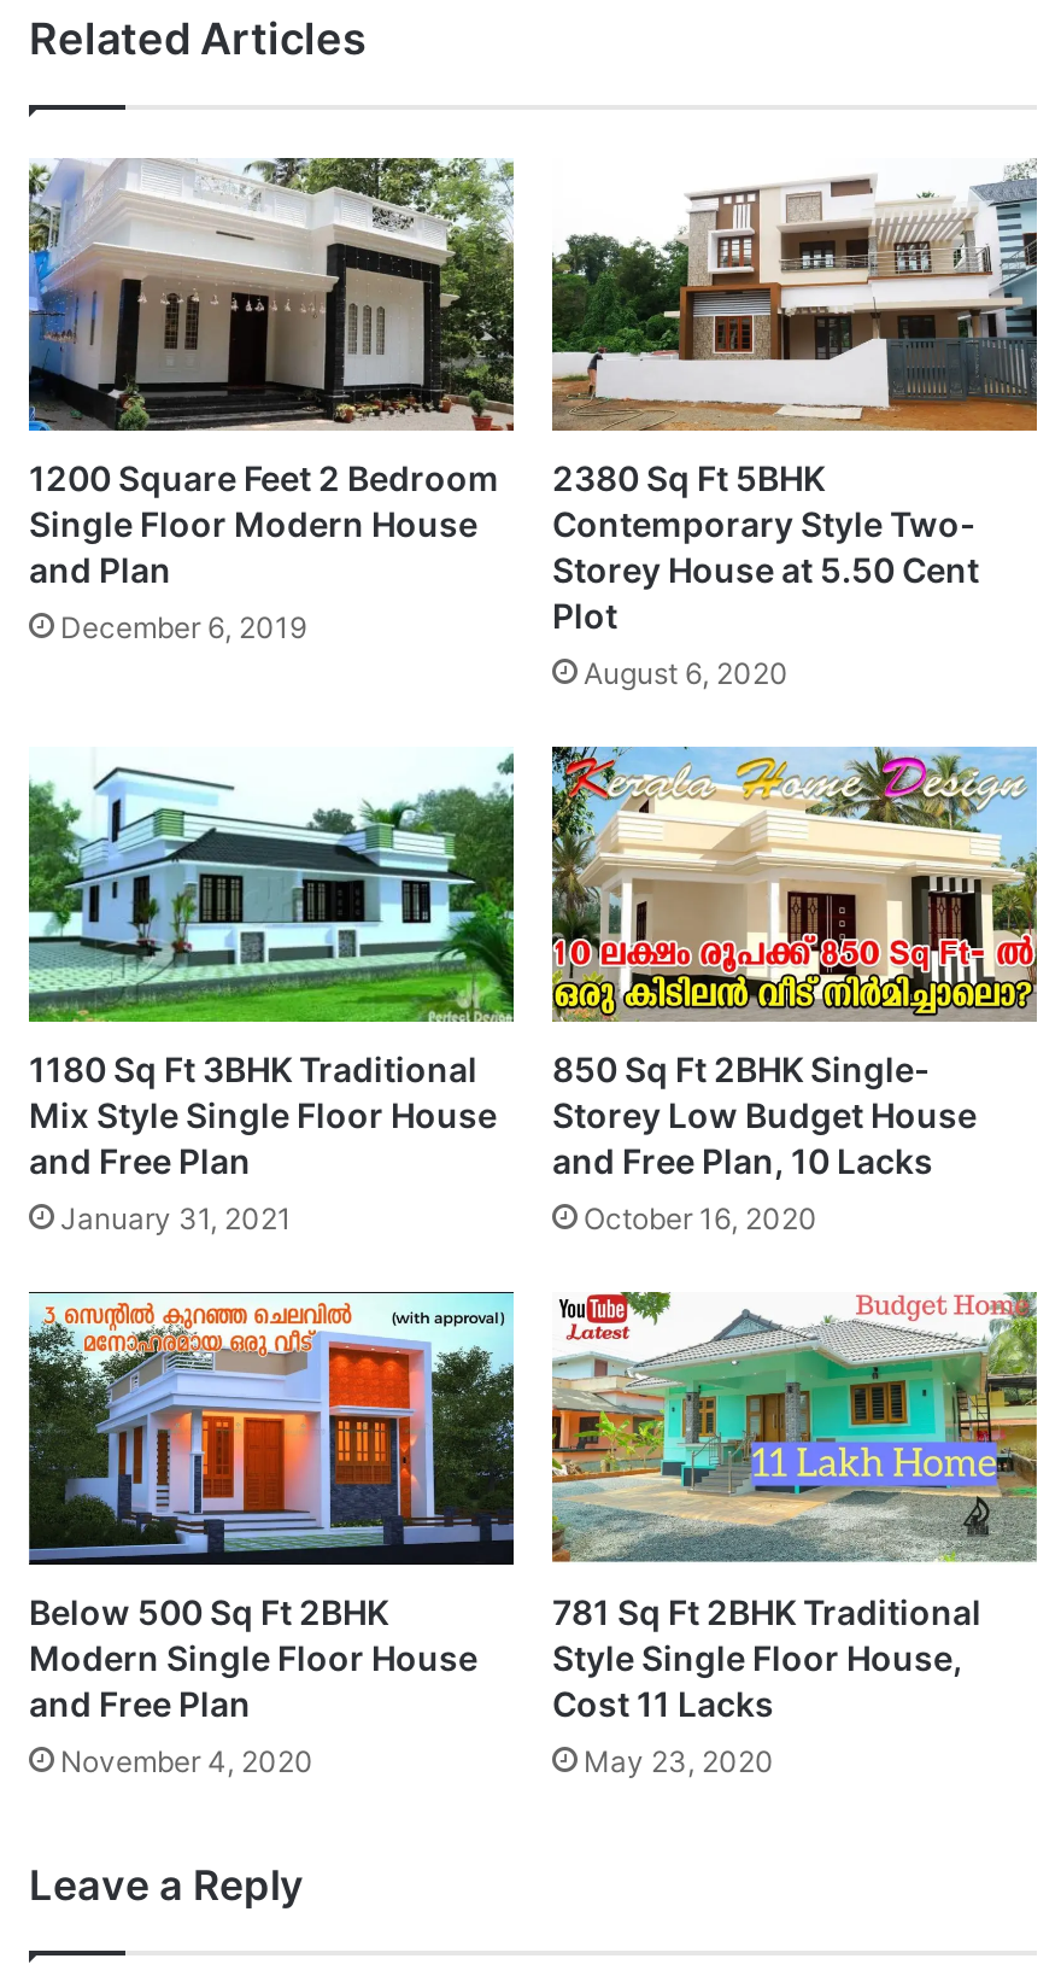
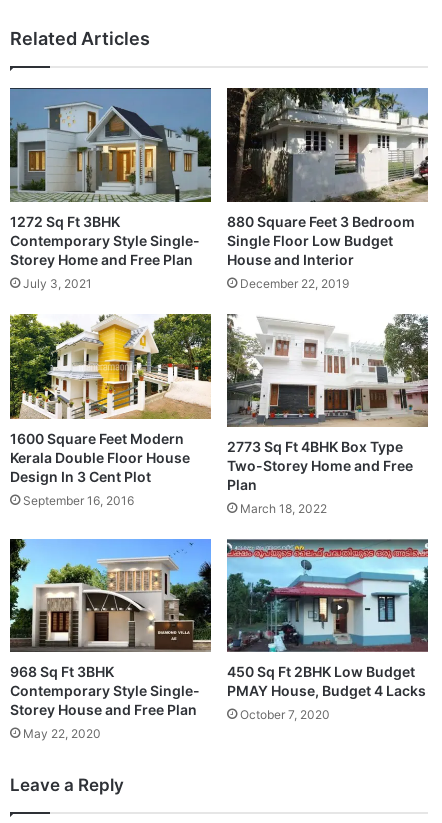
[27,158,516,591] [image] | 1200 Square Feet 2 Bedroom | Single Floor Modern House | and Plan -> [9,87,212,268] [image] | 1272 Sq Ft 3BHK | Contemporary Style Single- | Storey Home and Free Plan
[550,160,1039,637] [image] | 2380 Sq Ft 5BHK | Contemporary Style Two- | Storey House at 5.50 Cent | Plot -> [226,87,428,268] [image] | 880 Square Feet 3 Bedroom | Single Floor Low Budget | House and Interior
[60,610,306,646] December 6, 2019 -> [23,276,92,291] July 3, 2021
[584,656,789,692] August 6, 2020 -> [240,276,349,291] December 22, 2019
[27,747,516,1181] [image] | 1180 Sq Ft 3BHK Traditional | Mix Style Single Floor House | and Free Plan -> [9,313,212,485] [image] | 1600 Square Feet Modern | Kerala Double Floor House | Design In 3 Cent Plot
[550,744,1037,1180] [image] | 850 Sq Ft 2BHK Single- | Storey Low Budget House | and Free Plan, 10 Lacks -> [226,313,429,493] [image] | 2773 Sq Ft 4BHK Box Type | Two-Storey Home and Free | Plan
[60,1200,292,1236] January 31, 2021 -> [23,493,134,508] September 16, 2016
[584,1199,817,1235] October 16, 2020 -> [240,501,327,516] March 18, 2022
[29,1290,516,1724] [image] | Below 500 Sq Ft 2BHK | Modern Single Floor House | and Free Plan -> [9,539,212,718] [image] | 968 Sq Ft 3BHK | Contemporary Style Single- | Storey House and Free Plan
[550,1290,1039,1724] [image] | 781 Sq Ft 2BHK Traditional | Style Single Floor House, | Cost 11 Lacks -> [226,538,429,699] [image] | 450 Sq Ft 2BHK Low Budget | PMAY House, Budget 4 Lacks
[60,1743,313,1779] November 4, 2020 -> [23,726,101,741] May 22, 2020
[584,1743,774,1779] May 23, 2020 -> [240,707,330,722] October 7, 2020

